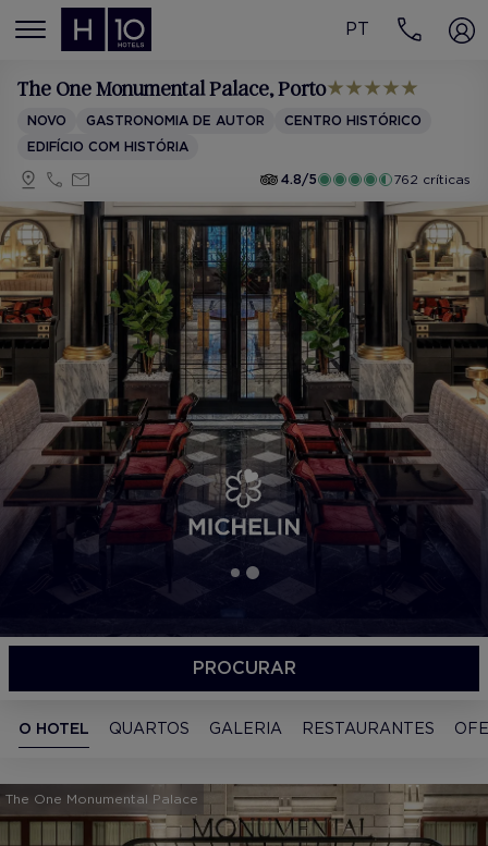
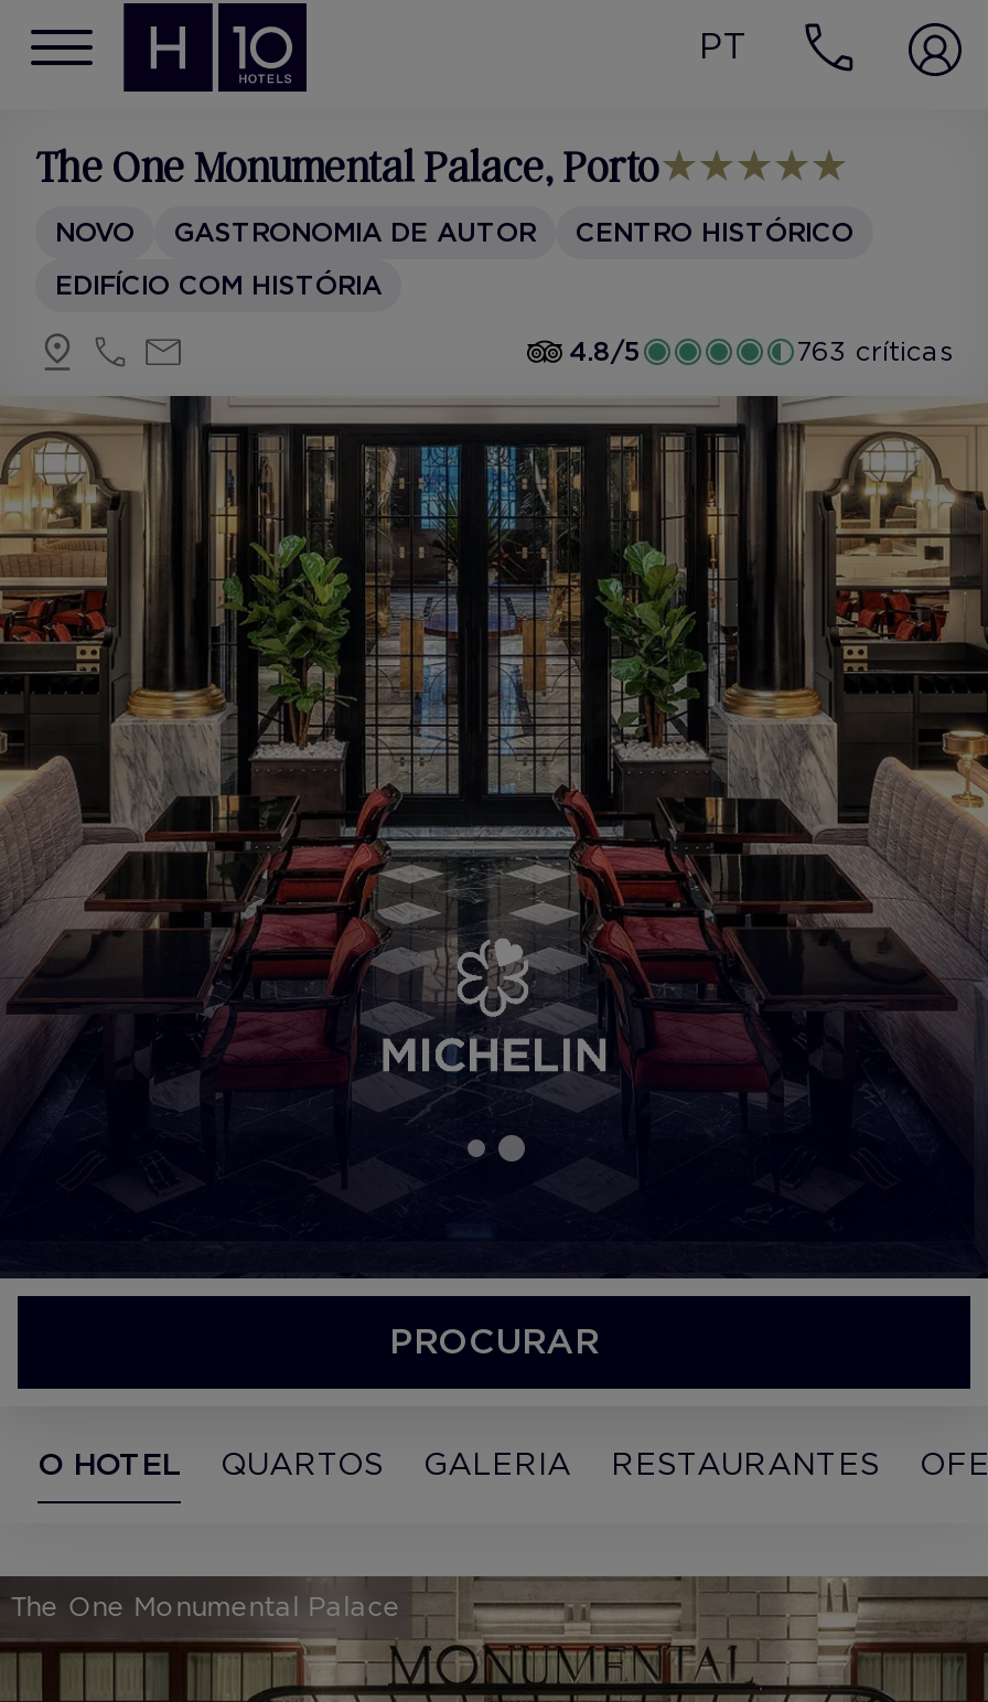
[393,171,471,187] 762 críticas -> [796,334,953,367] 763 críticas

